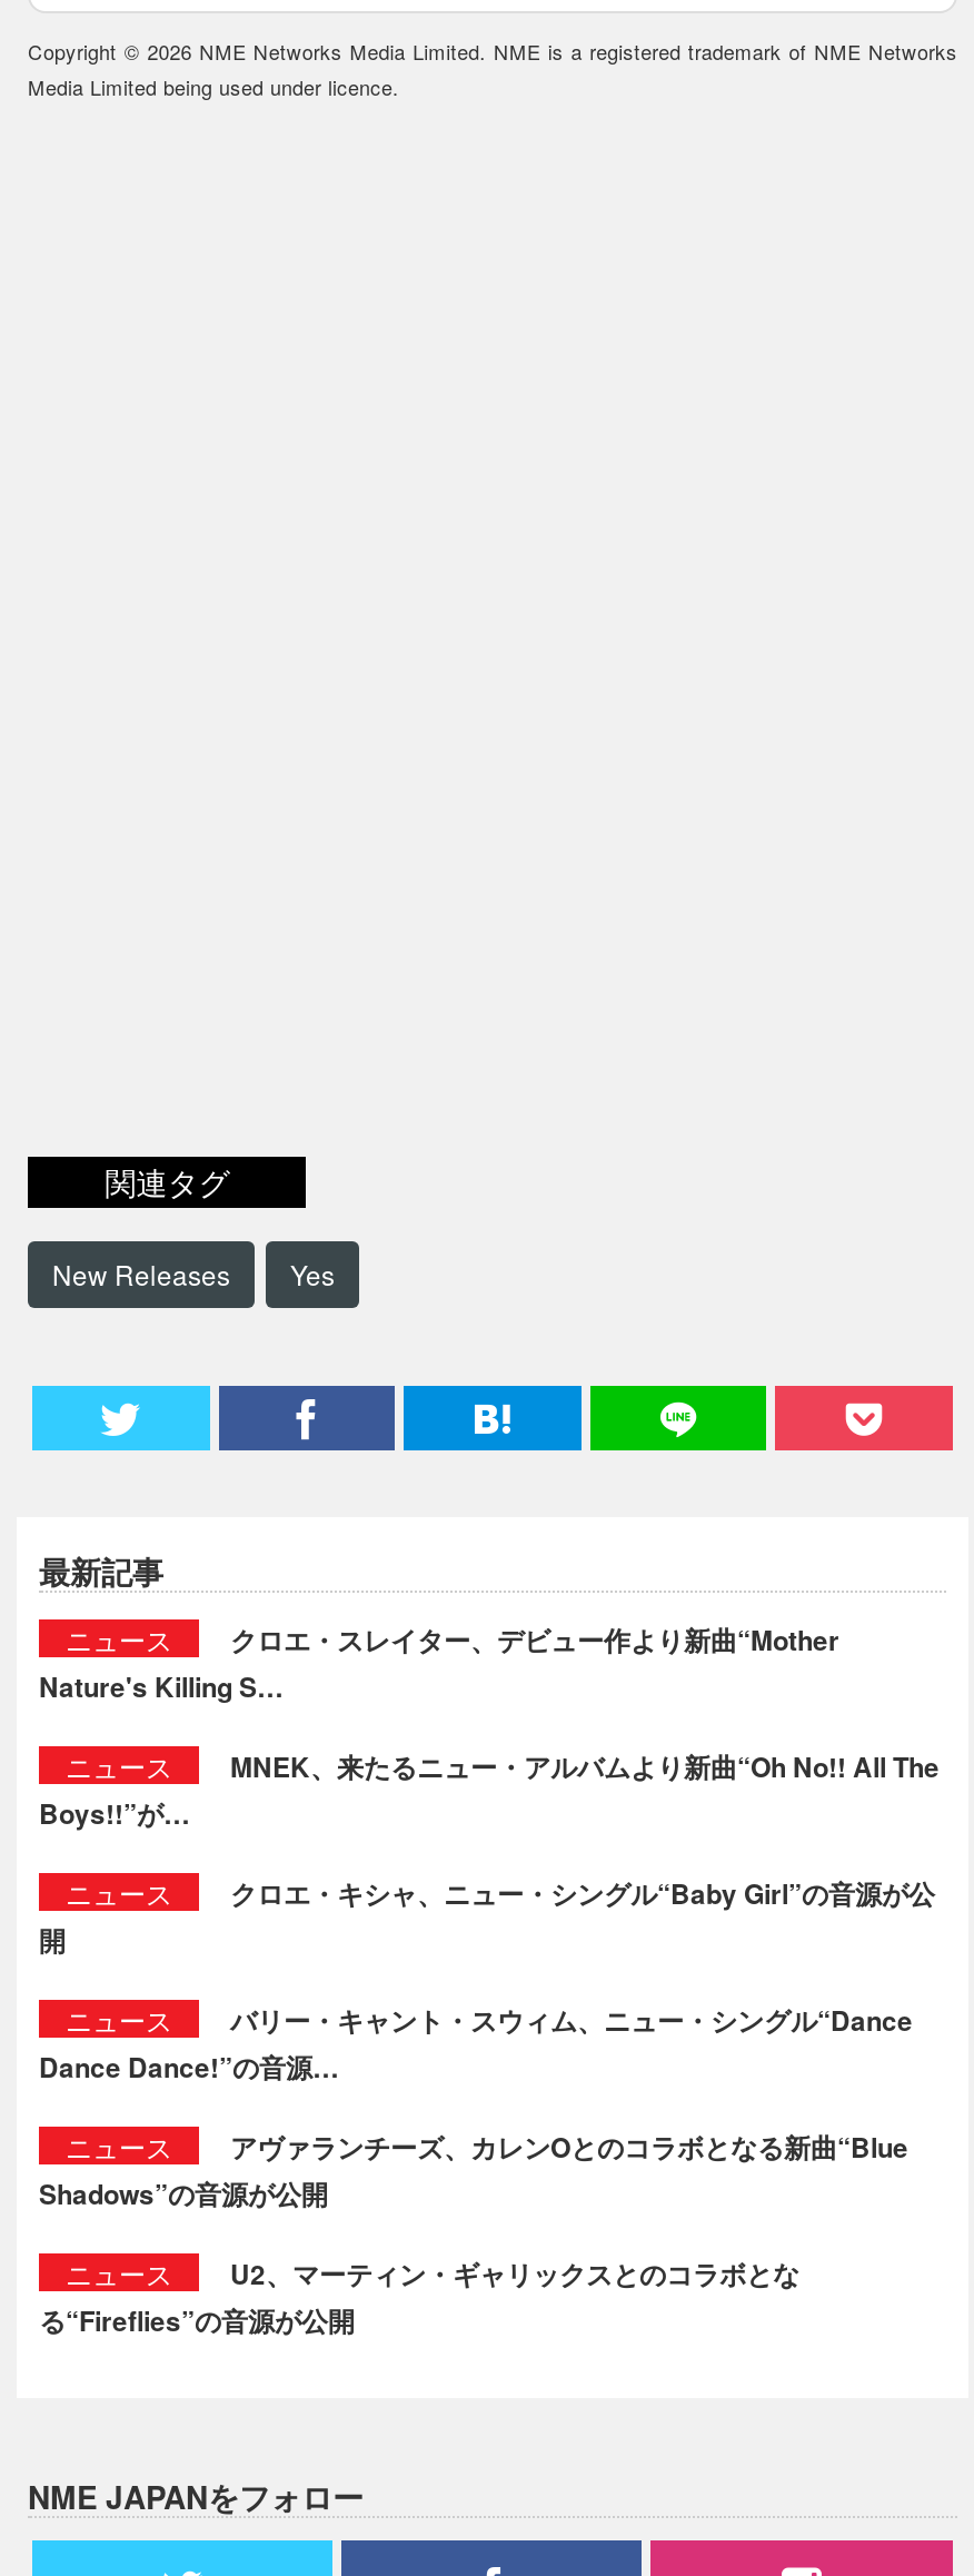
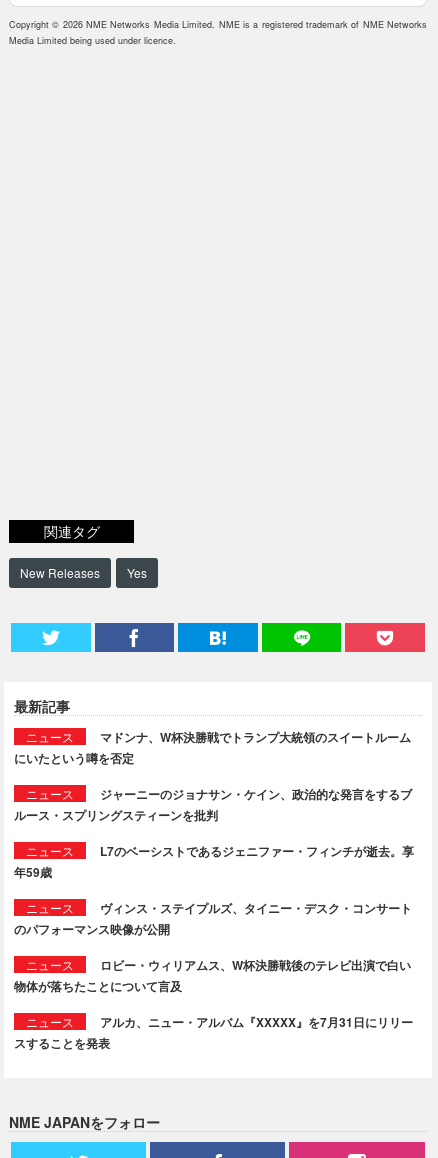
[39,1620,839,1706] クロエ・スレイター、デビュー作より新曲“Mother | Nature's Killing S… -> [14,728,411,767] マドンナ、W杯決勝戦でトランプ大統領のスイートルーム | にいたという噂を否定
[39,1746,940,1833] MNEK、来たるニュー・アルバムより新曲“Oh No!! All The | Boys!!”が… -> [14,785,412,824] ジャーニーのジョナサン・ケイン、政治的な発言をするブ | ルース・スプリングスティーンを批判
[39,1873,935,1960] クロエ・キシャ、ニュー・シングル“Baby Girl”の音源が公 | 開 -> [14,842,414,881] L7のベーシストであるジェニファー・フィンチが逝去。享 | 年59歳
[39,2000,913,2087] バリー・キャント・スウィム、ニュー・シングル“Dance | Dance Dance!”の音源… -> [14,899,412,938] ヴィンス・ステイプルズ、タイニー・デスク・コンサート | のパフォーマンス映像が公開
[39,2127,908,2214] アヴァランチーズ、カレンOとのコラボとなる新曲“Blue | Shadows”の音源が公開 -> [14,956,411,995] ロビー・ウィリアムス、W杯決勝戦後のテレビ出演で白い | 物体が落ちたことについて言及
[39,2254,799,2340] U2、マーティン・ギャリックスとのコラボとな | る“Fireflies”の音源が公開 -> [14,1013,413,1052] アルカ、ニュー・アルバム『XXXXX』を7月31日にリリー | スすることを発表

